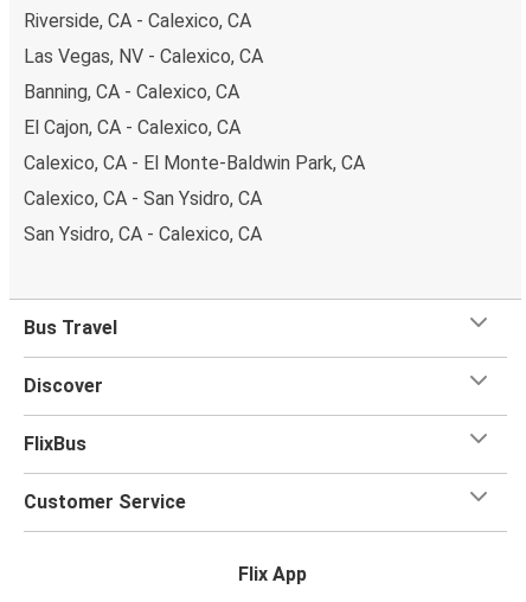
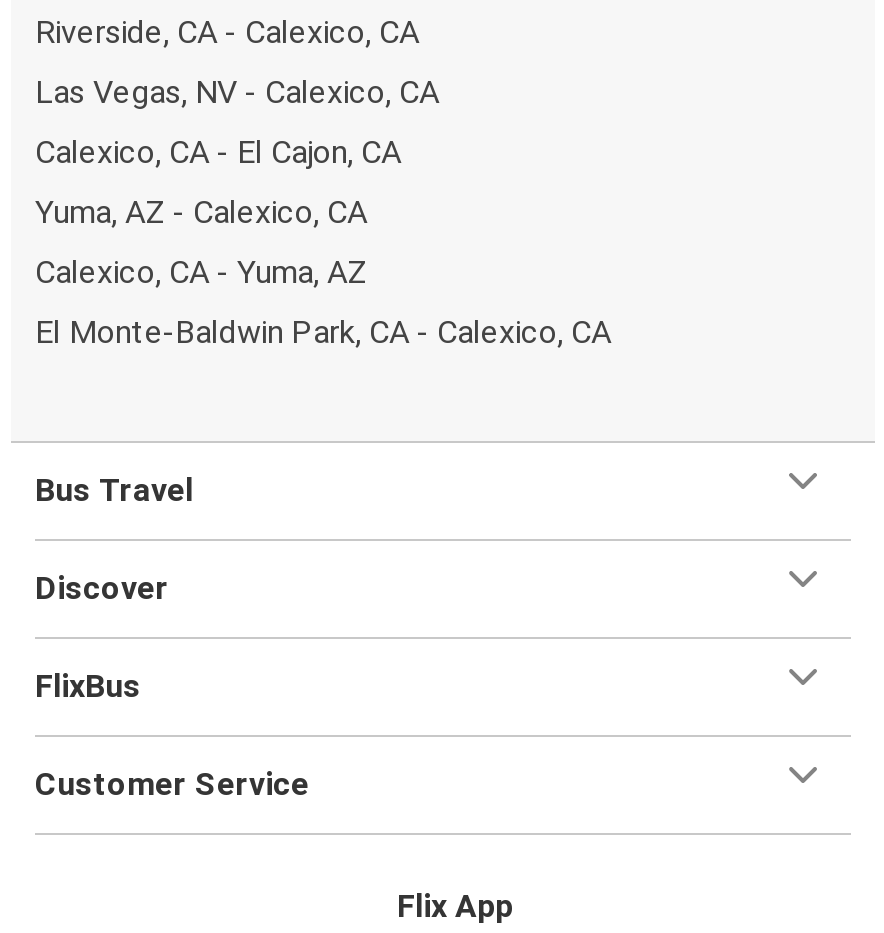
[24,80,365,245] Banning, CA - Calexico, CA | El Cajon, CA - Calexico, CA | Calexico, CA - El Monte-Baldwin Park, CA | Calexico, CA - San Ysidro, CA | San Ysidro, CA - Calexico, CA -> [35,132,611,350] Calexico, CA - El Cajon, CA | Yuma, AZ - Calexico, CA | Calexico, CA - Yuma, AZ | El Monte-Baldwin Park, CA - Calexico, CA

